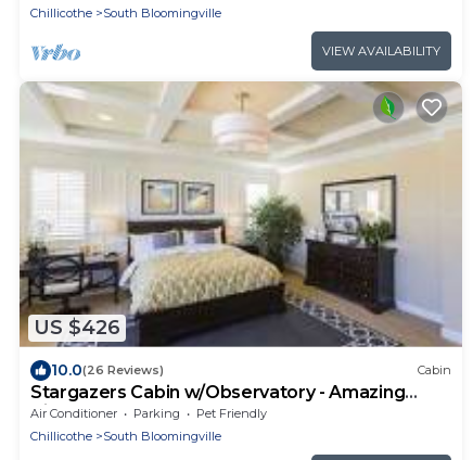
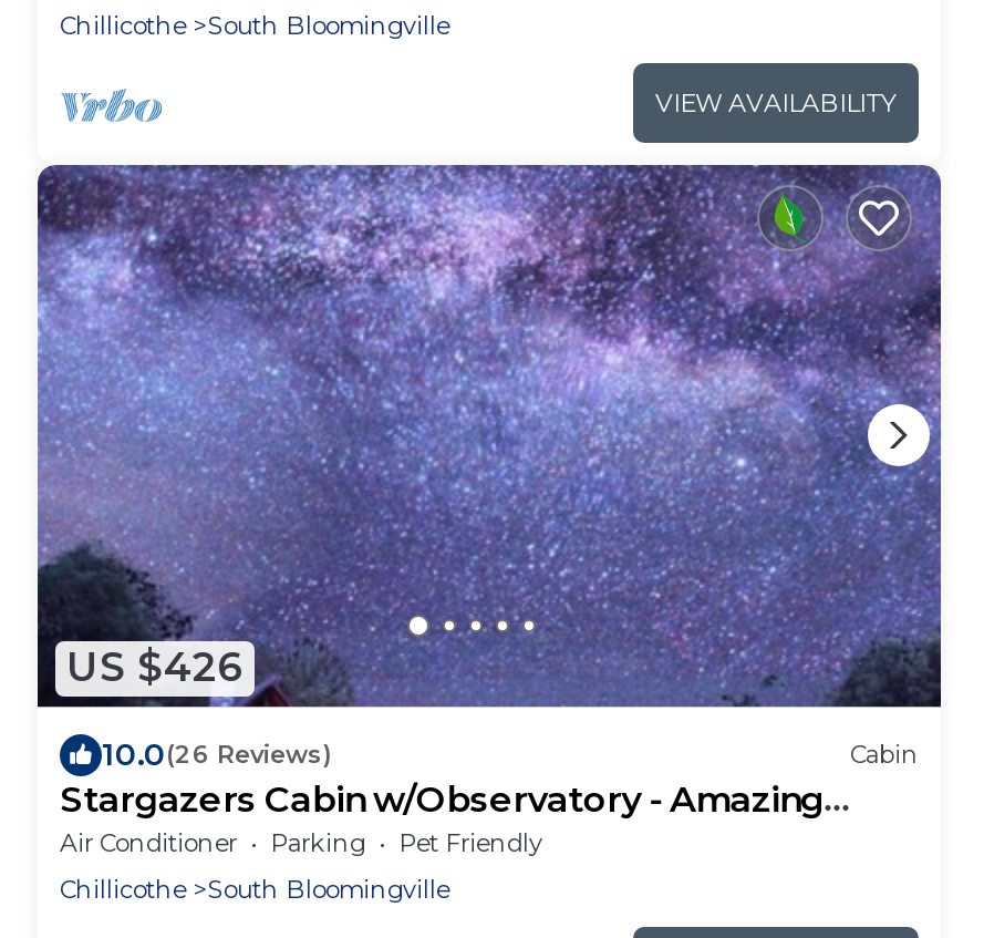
[18,80,462,347] [image] -> [35,163,943,710] [image]

